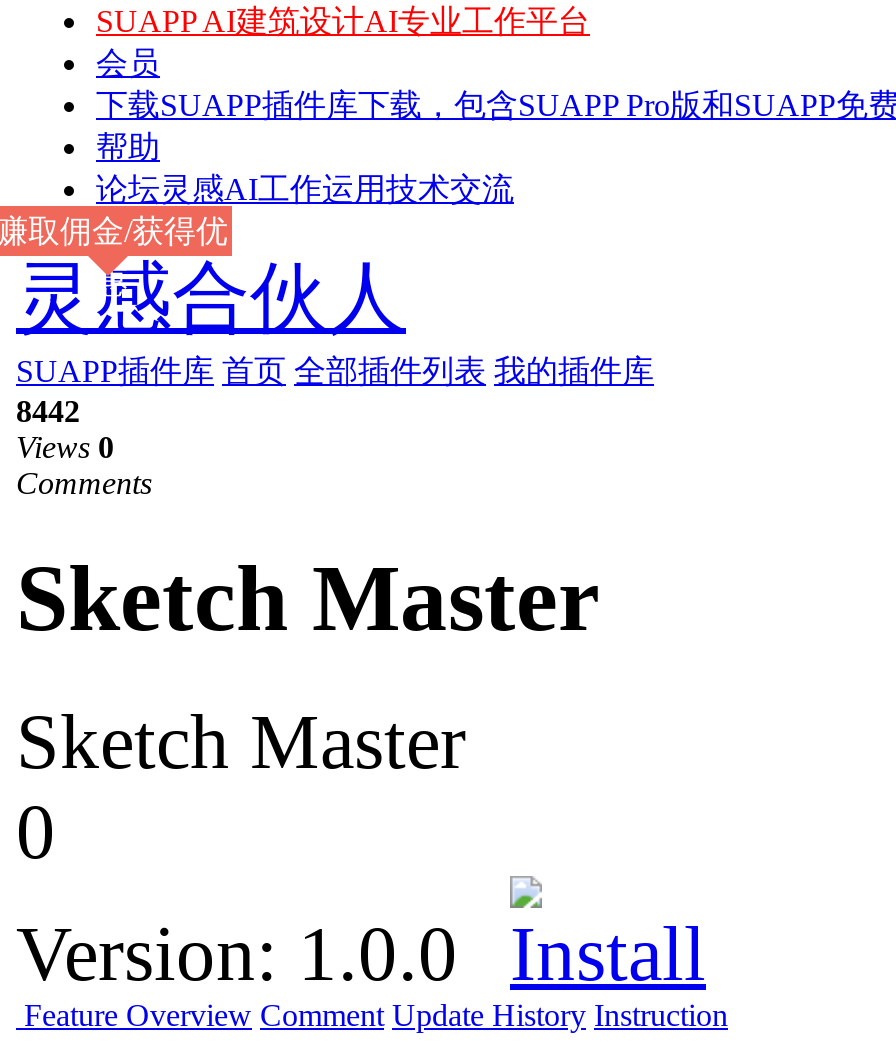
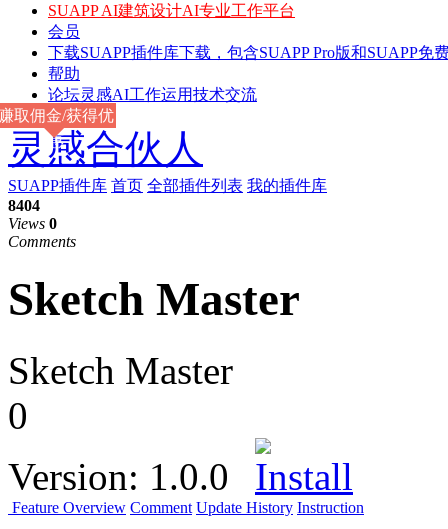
[16,394,80,428] 8442 -> [8,197,40,214] 8404

